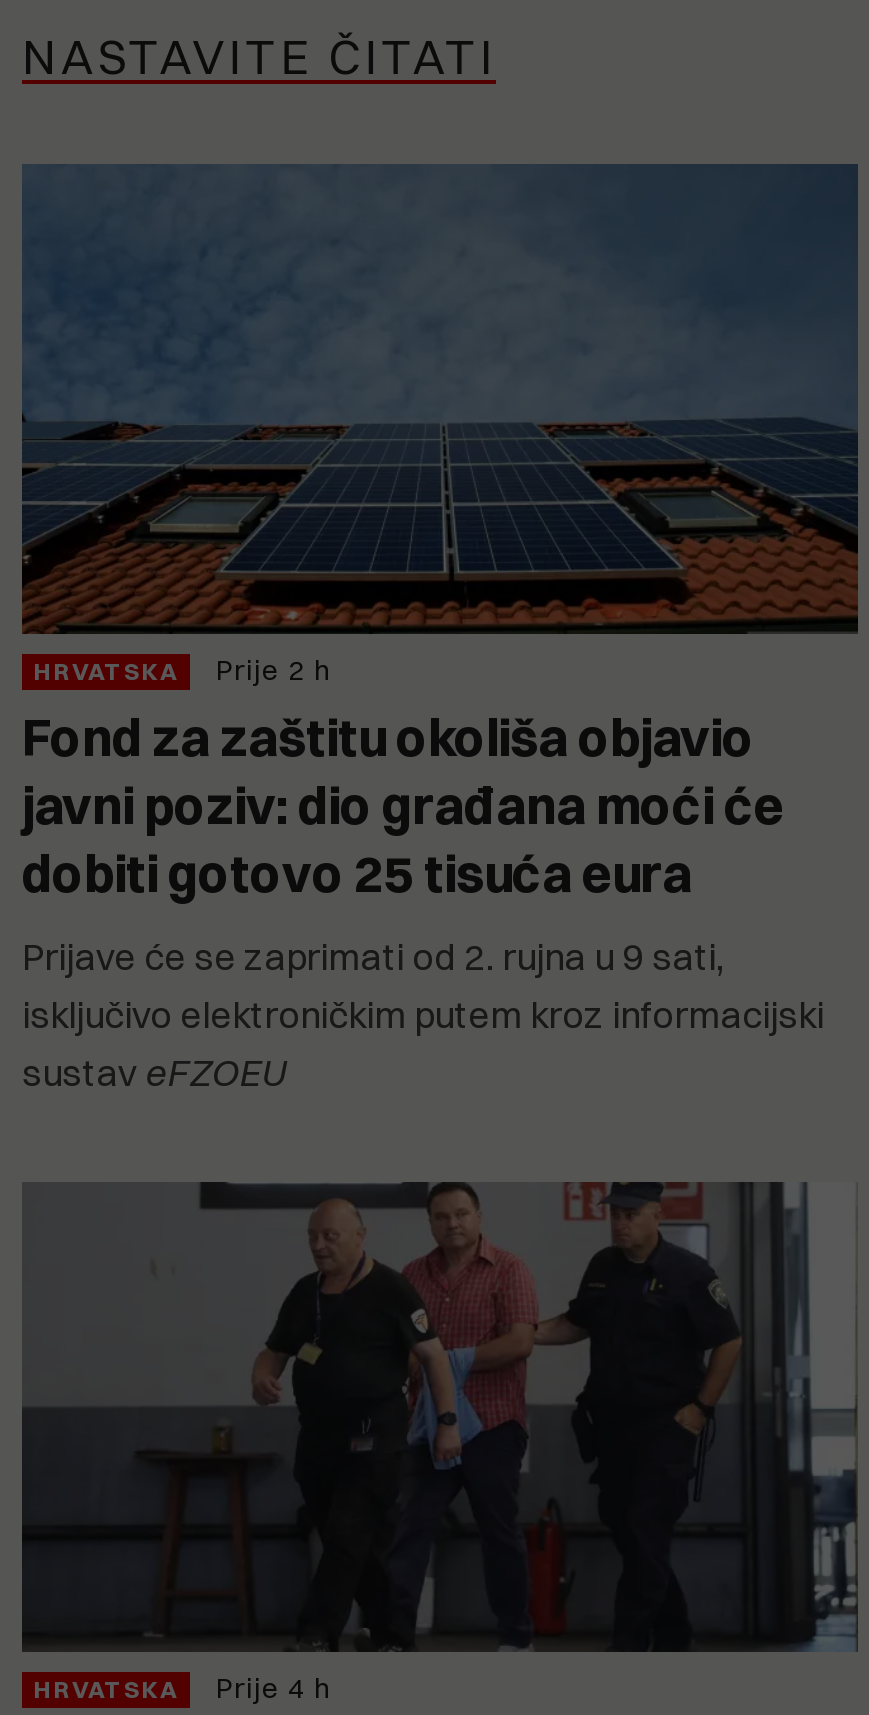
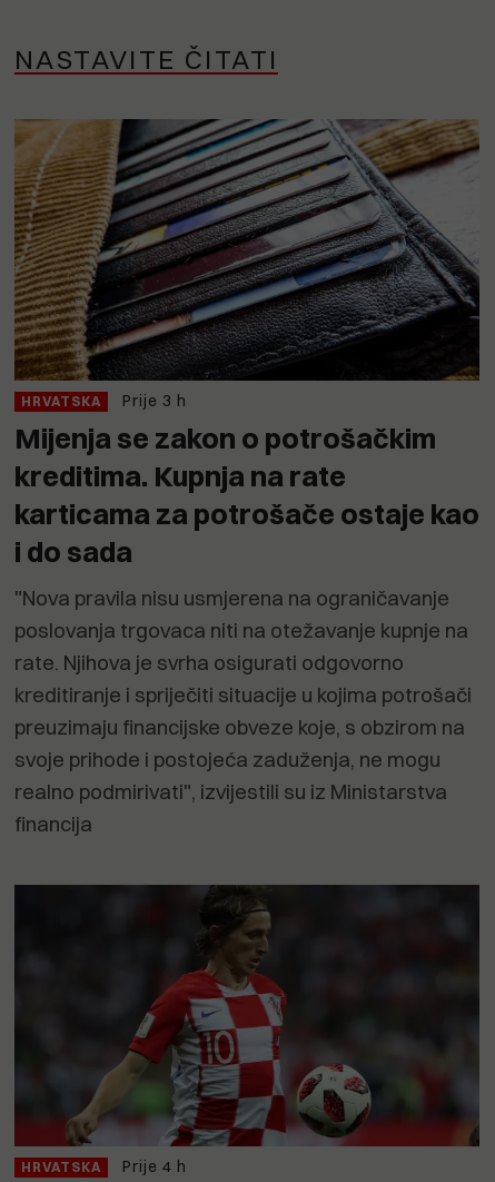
[20,163,860,903] [image] | Prije 2 h | Fond za zaštitu okoliša objavio | javni poziv: dio građana moći će | dobiti gotovo 25 tisuća eura -> [13,118,481,569] [image] | Prije 3 h | Mijenja se zakon o potrošačkim | kreditima. Kupnja na rate | karticama za potrošače ostaje kao | i do sada
[22,933,824,1095] Prijave će se zaprimati od 2. rujna u 9 sati, | isključivo elektroničkim putem kroz informacijski | sustav eFZOEU -> [14,586,472,837] "Nova pravila nisu usmjerena na ograničavanje | poslovanja trgovaca niti na otežavanje kupnje na | rate. Njihova je svrha osigurati odgovorno | kreditiranje i spriječiti situacije u kojima potrošači | preuzimaju financijske obveze koje, s obzirom na | svoje prihode i postojeća zaduženja, ne mogu | realno podmirivati", izvijestili su iz Ministarstva | financija
[22,1377,858,1655] [image] -> [13,884,481,1147] [image]

